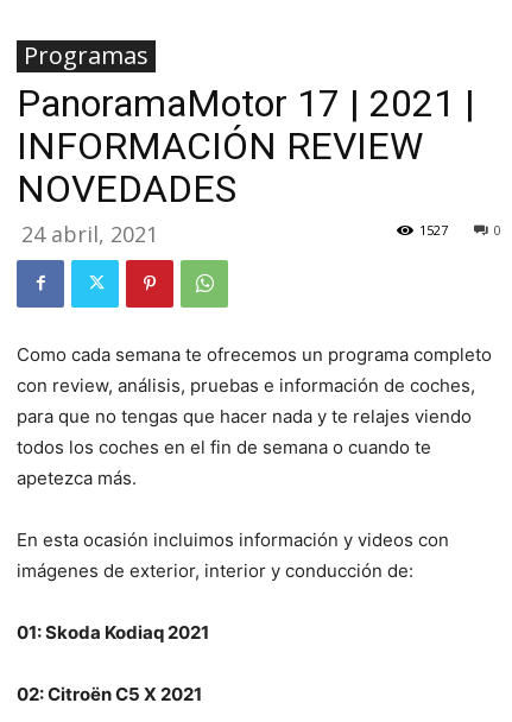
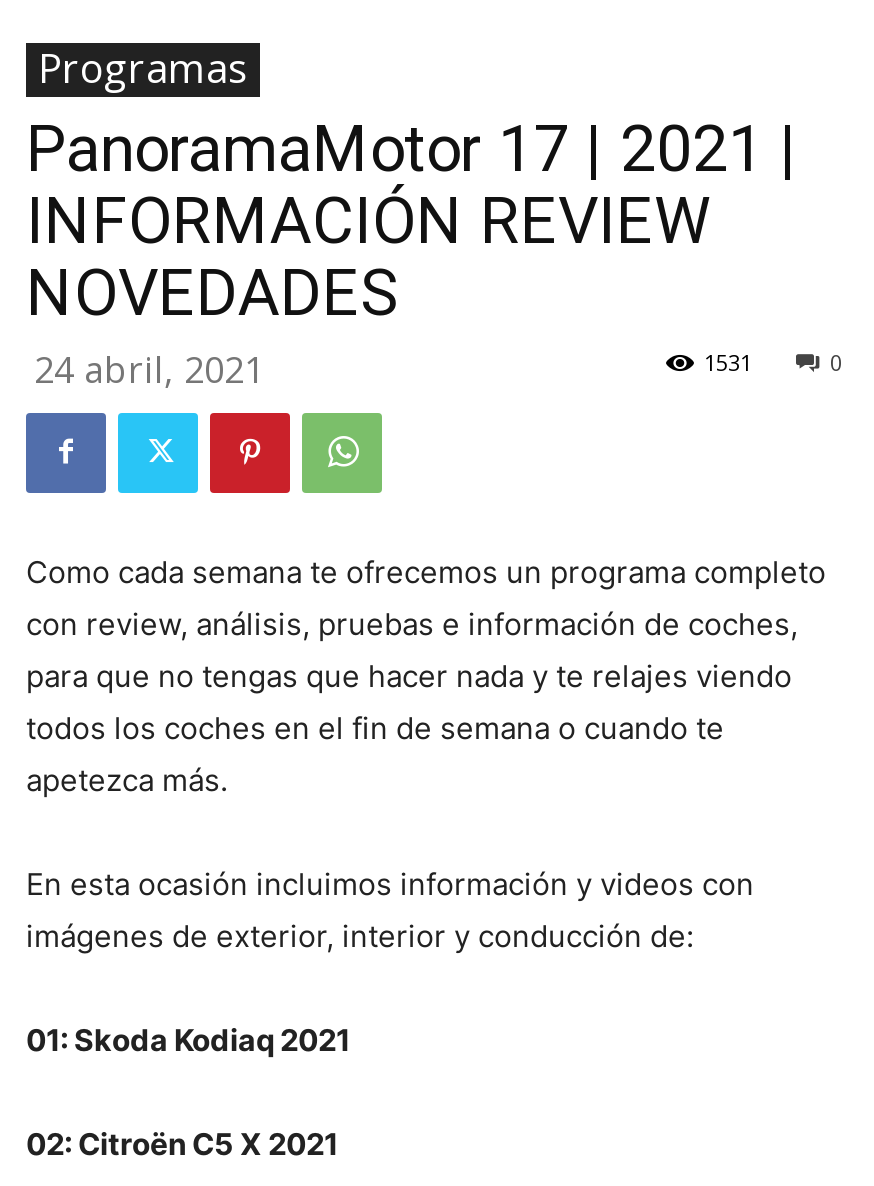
[419,220,448,238] 1527 -> [704,346,752,376] 1531

